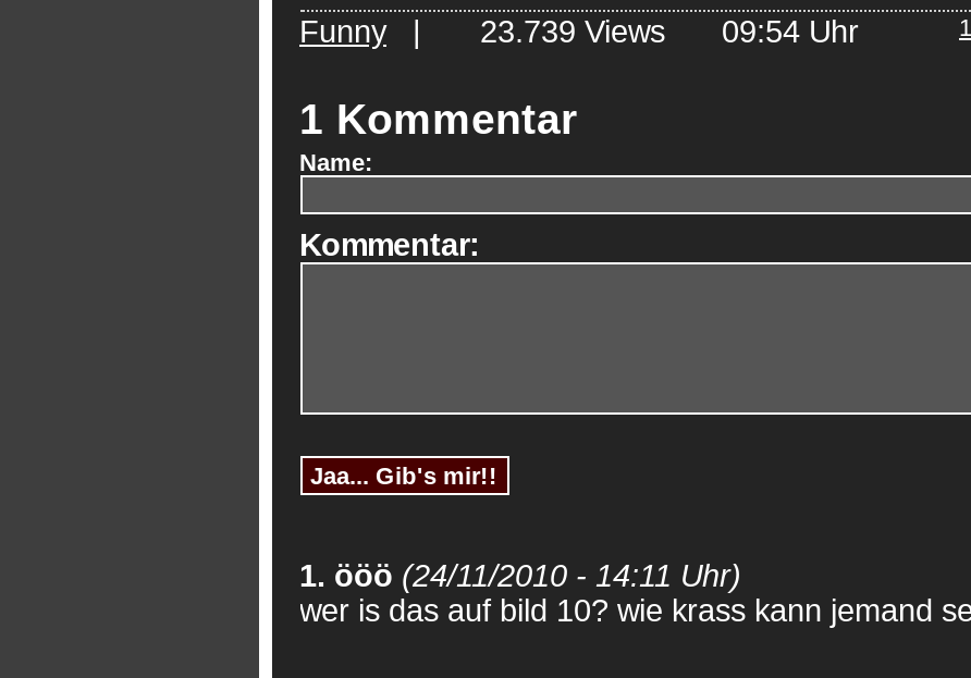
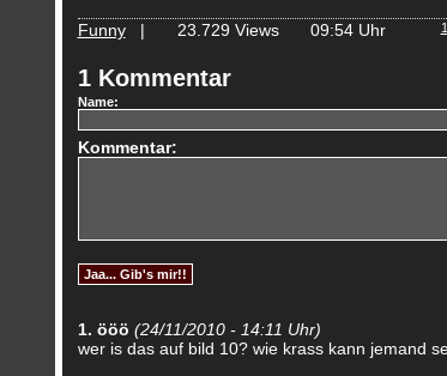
[480,14,691,49] 23.739 Views -> [177,20,293,40] 23.729 Views

